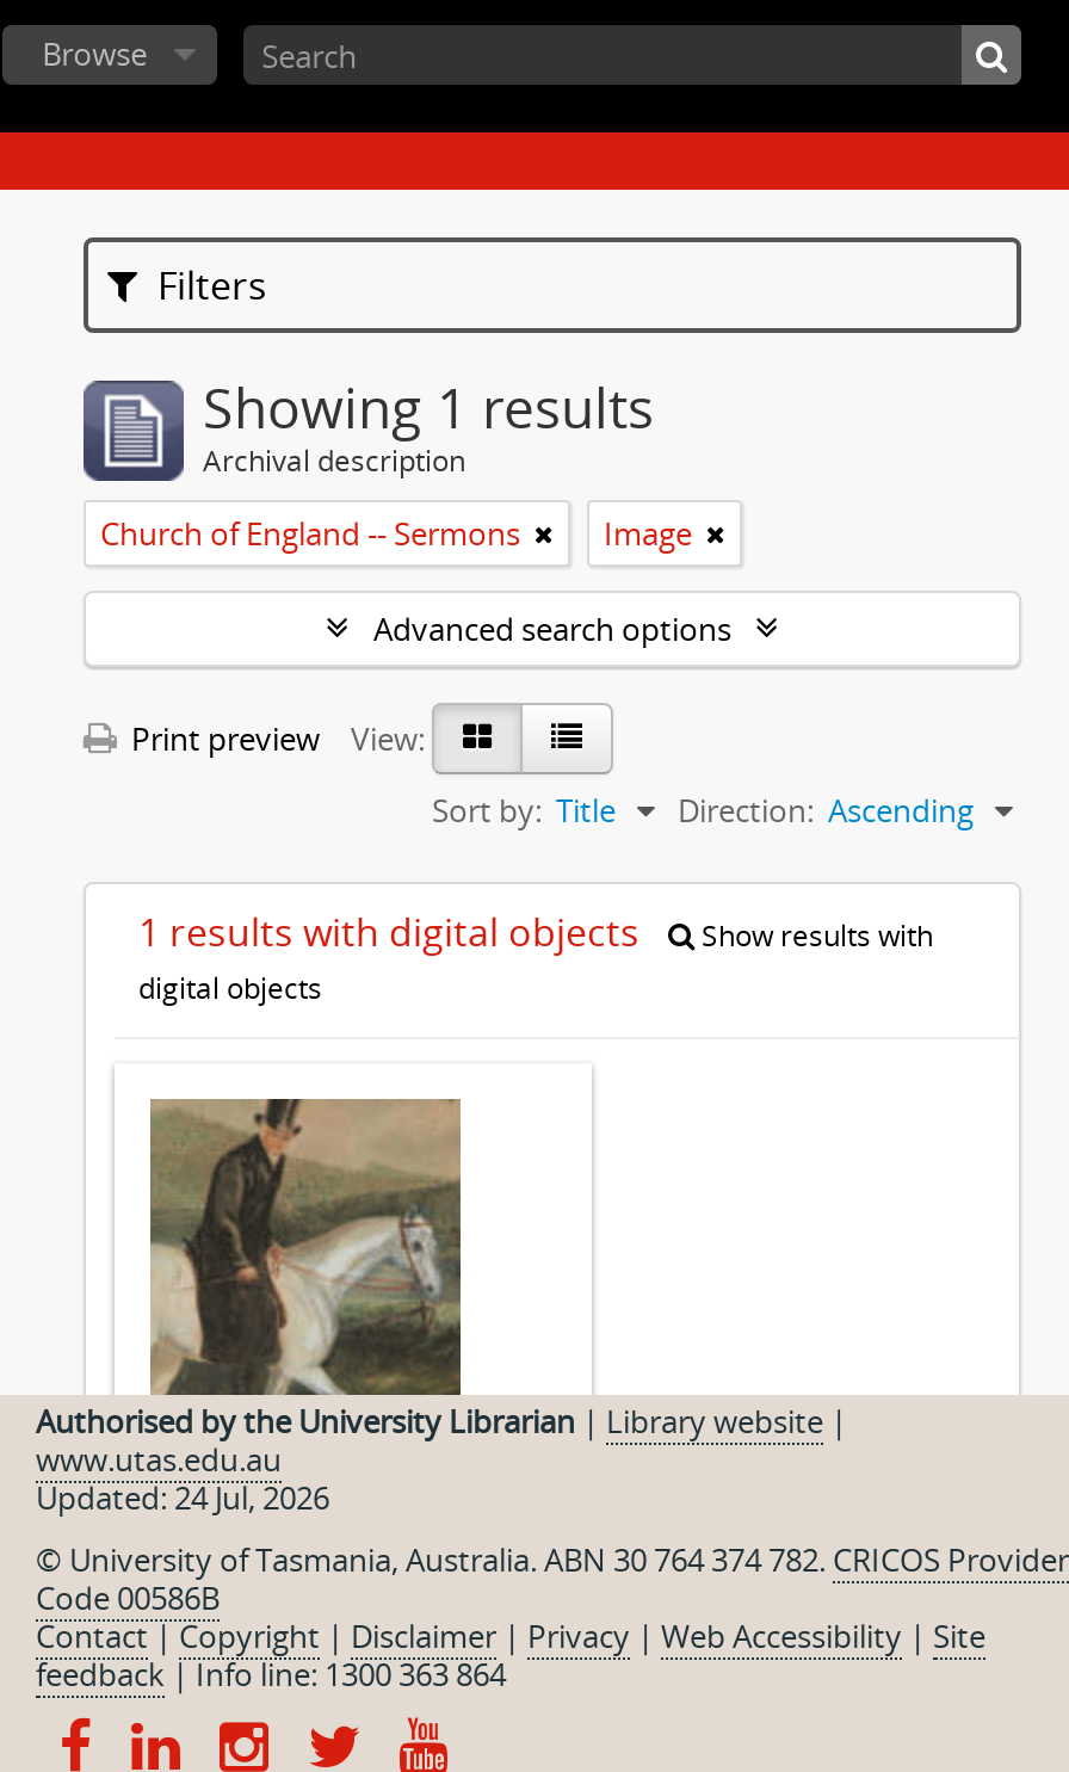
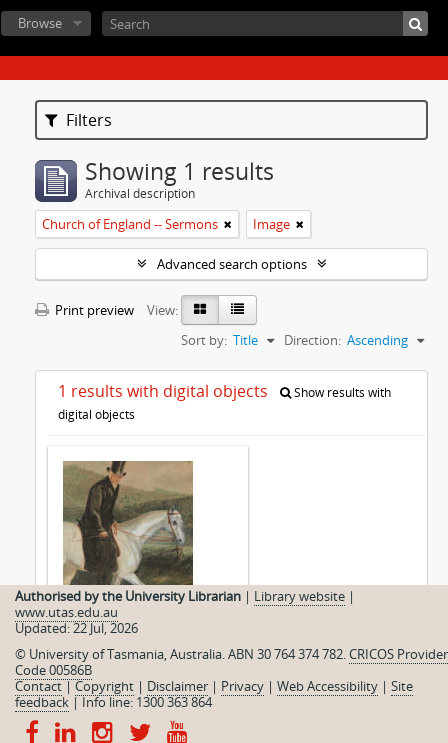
[36,1476,329,1519] Updated: 24 Jul, 2026 -> [15,619,138,637] Updated: 22 Jul, 2026

